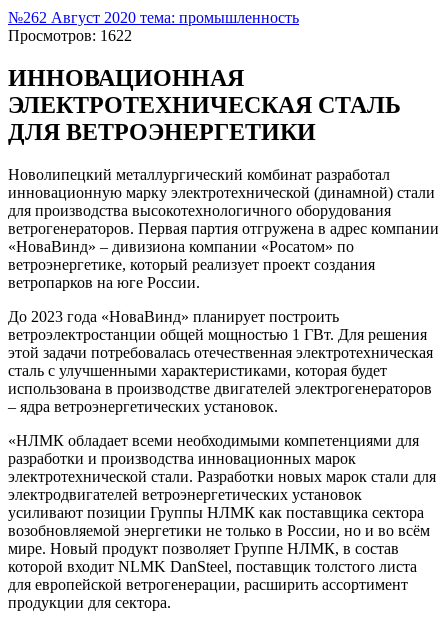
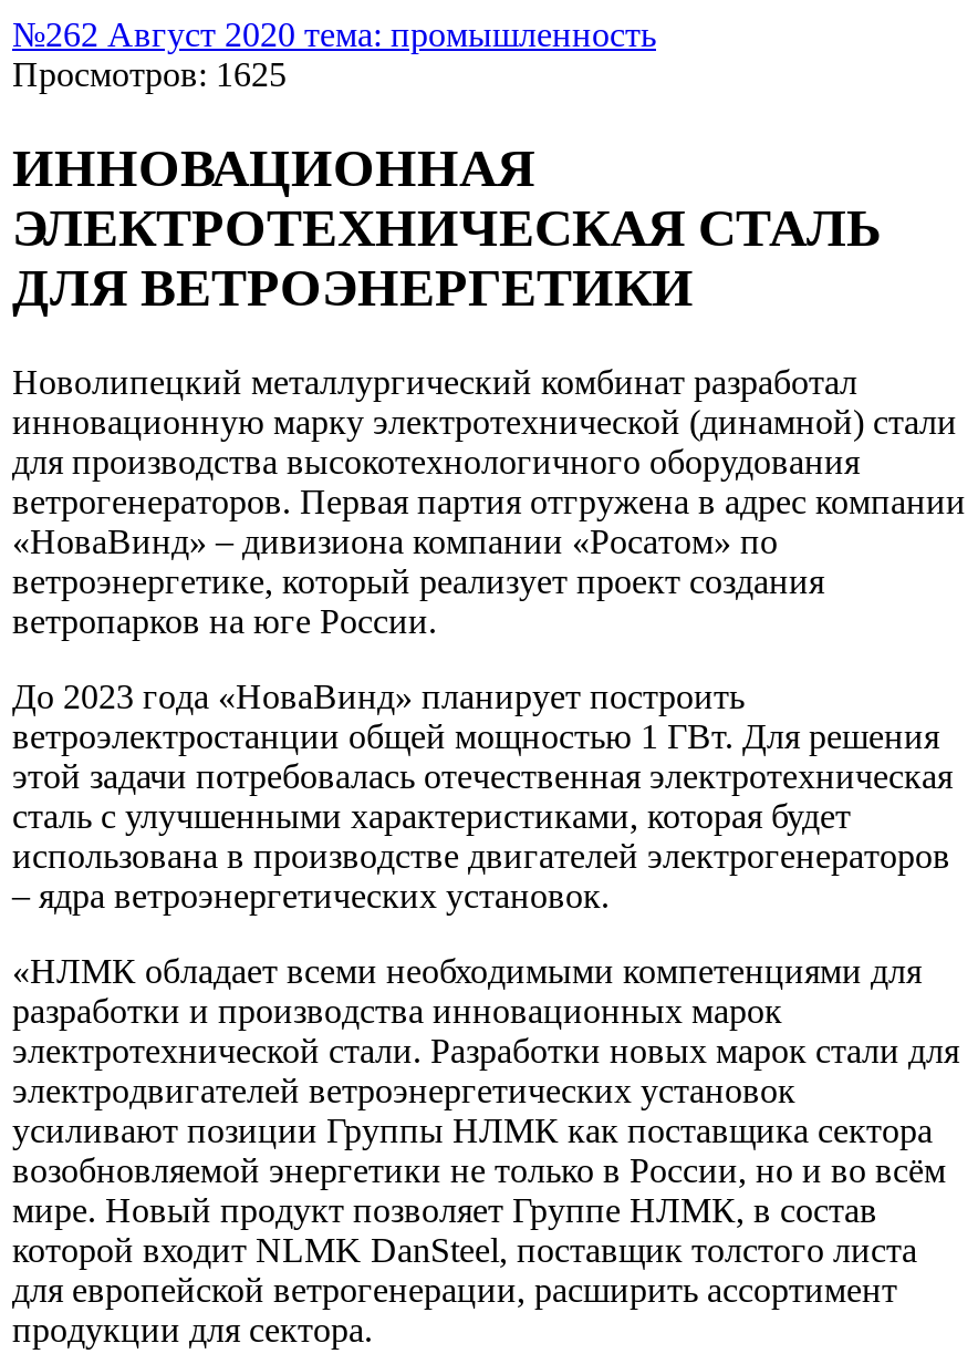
[8,27,132,44] Просмотров: 1622 -> [12,55,287,93] Просмотров: 1625

